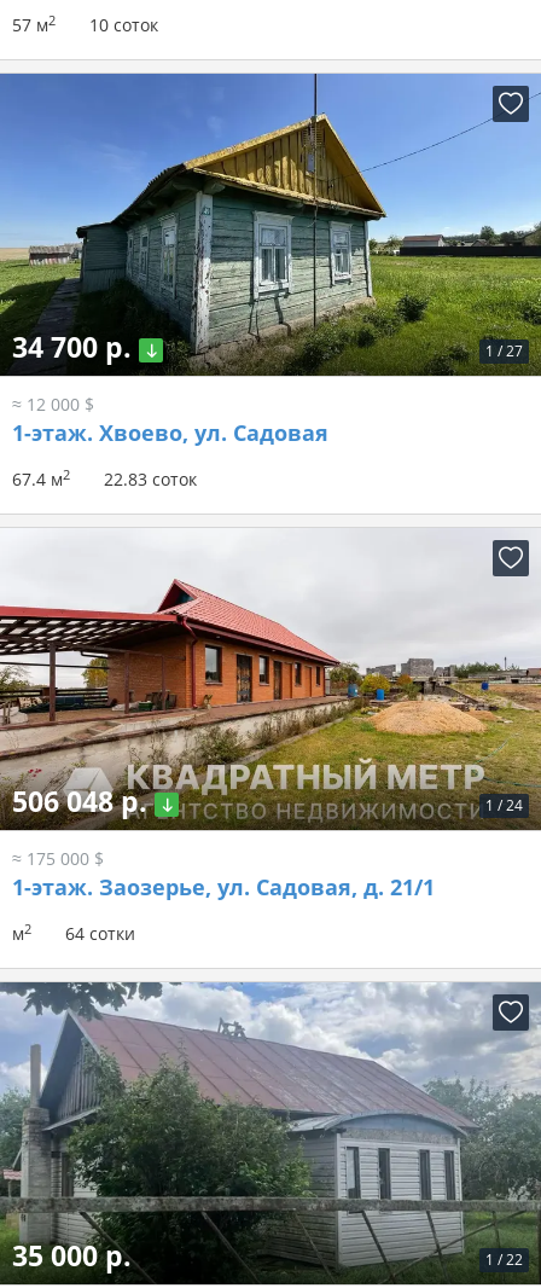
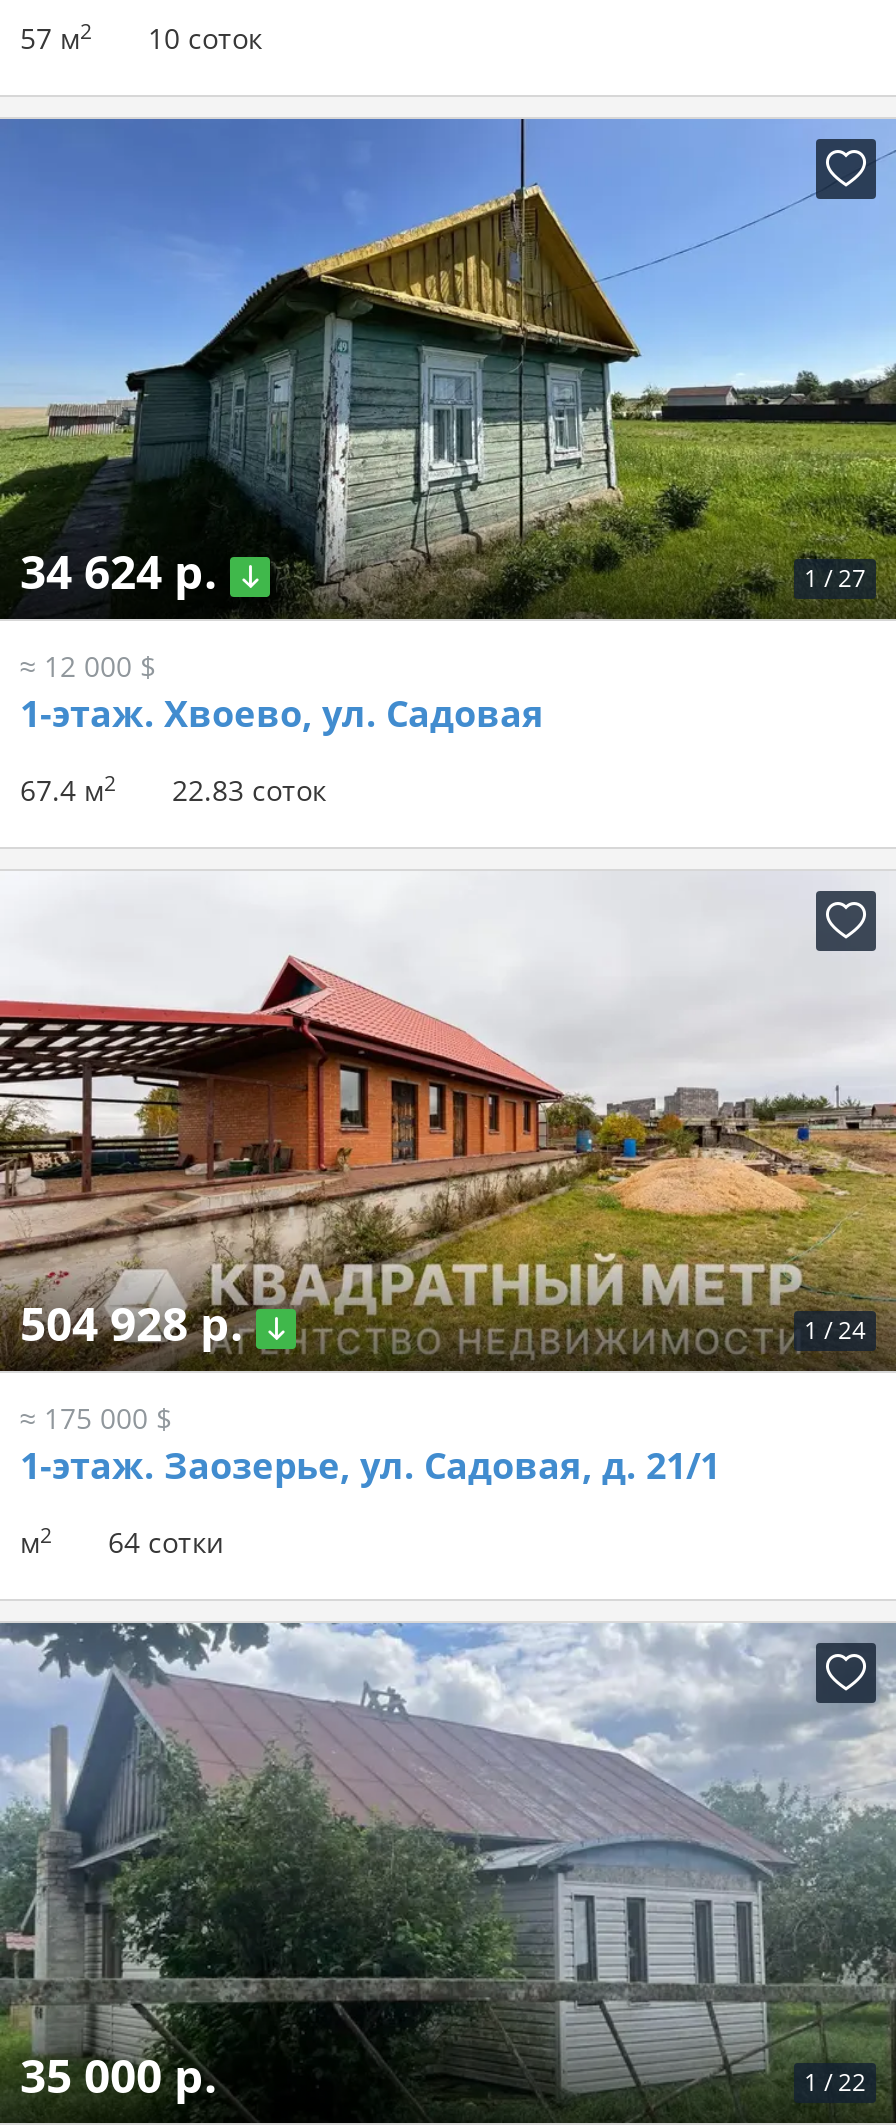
[12,328,139,366] 34 700 р. -> [20,540,230,604] 34 624 р.
[12,782,155,821] 506 048 р. -> [20,1292,256,1356] 504 928 р.

